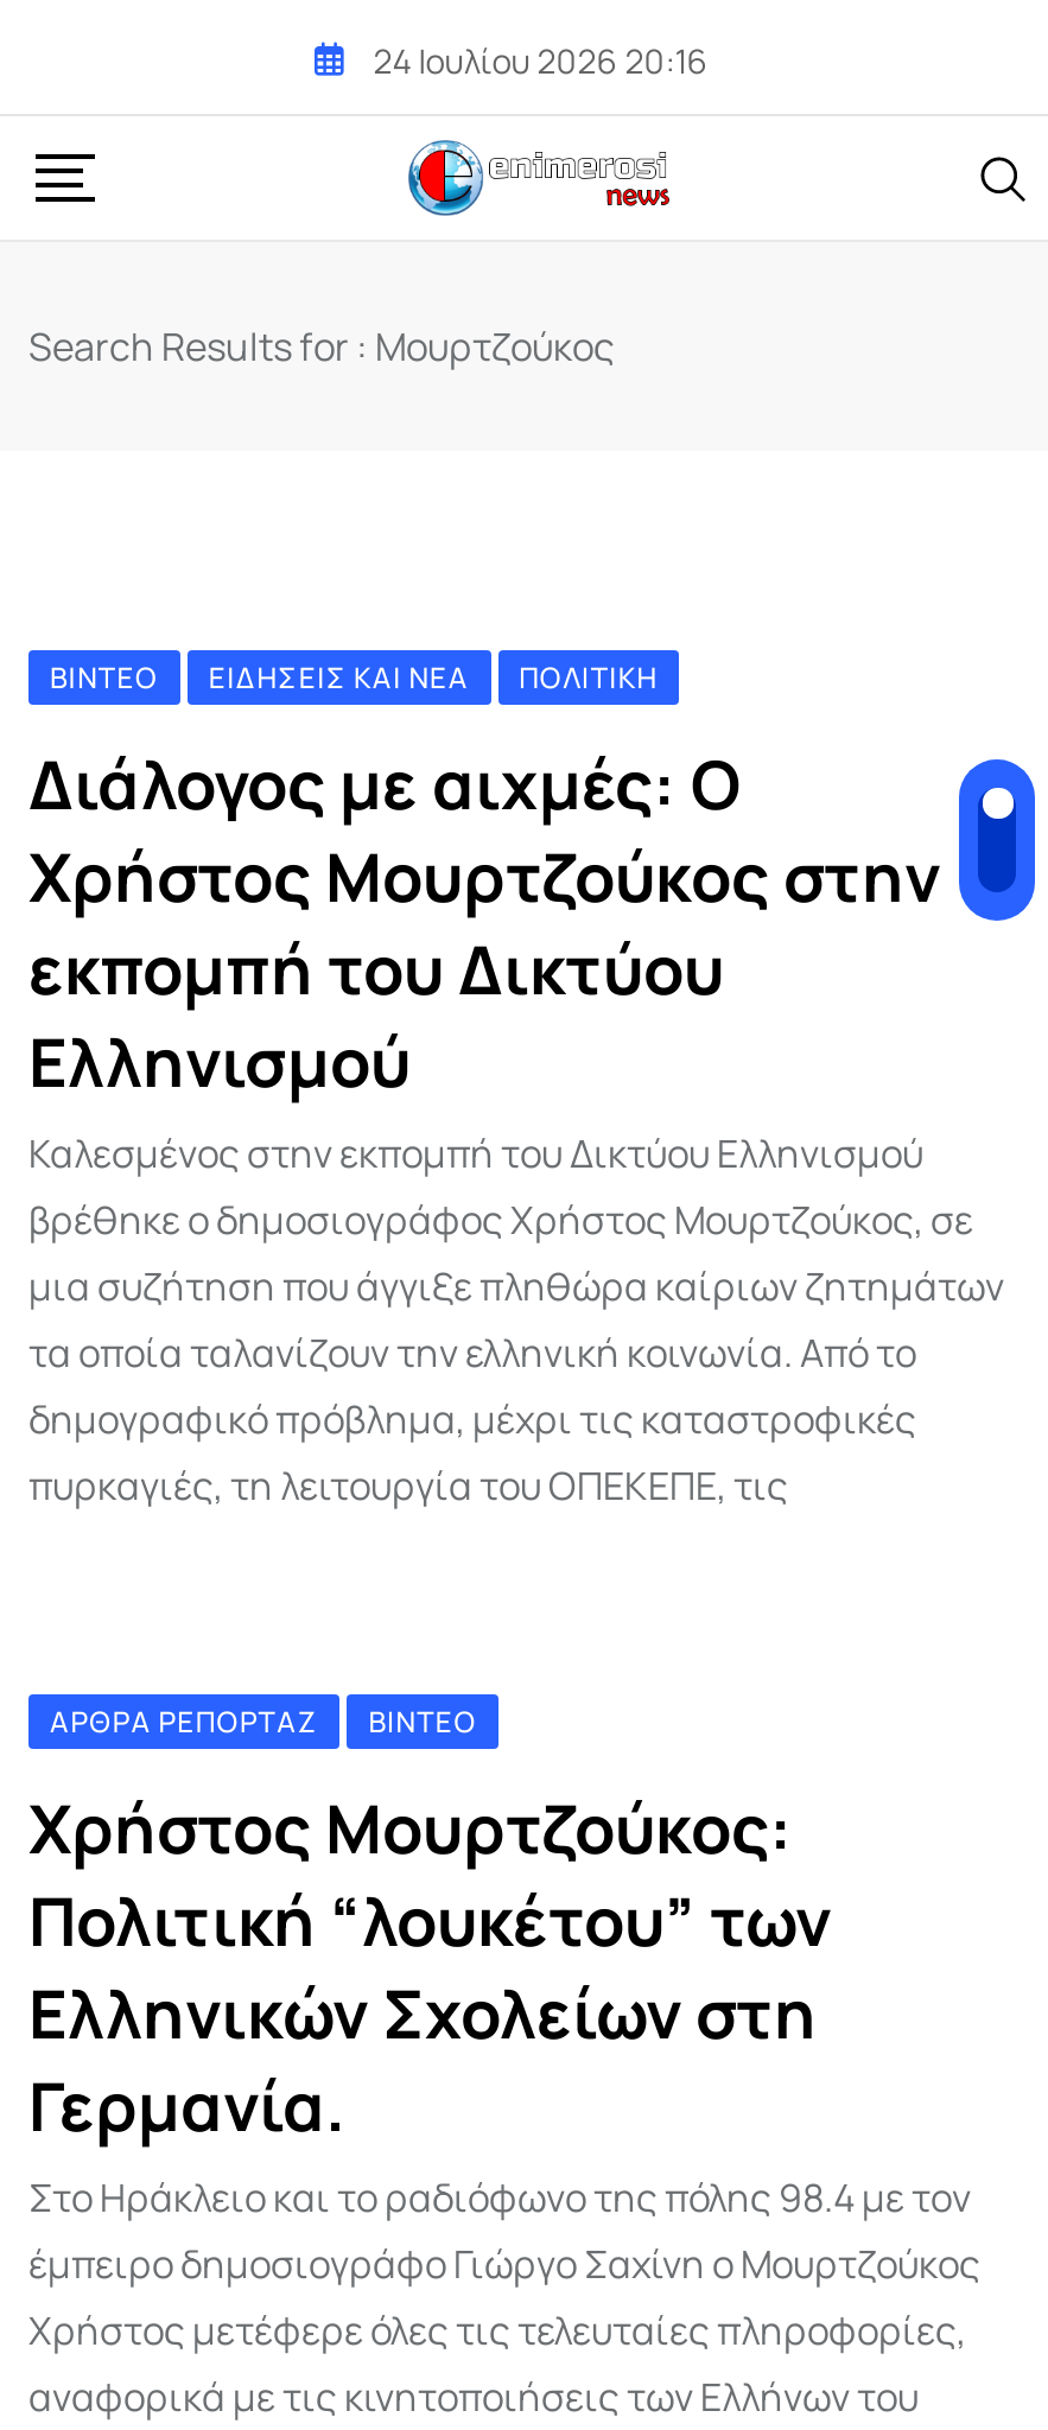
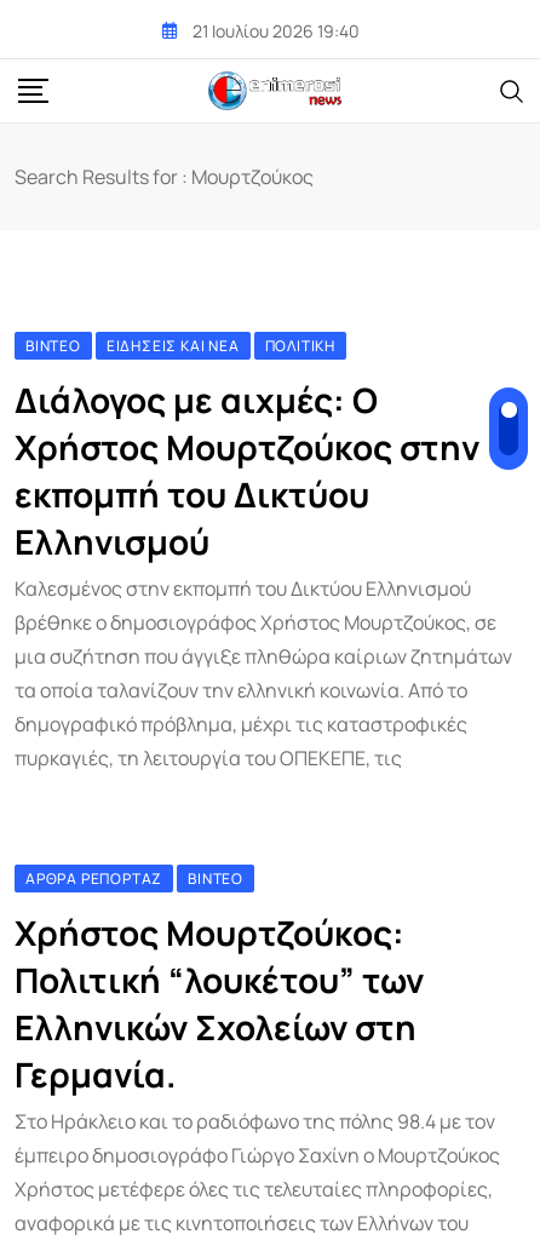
[373,37,708,82] 24 Ιουλίου 2026 20:16 -> [192,19,359,42] 21 Ιουλίου 2026 19:40

